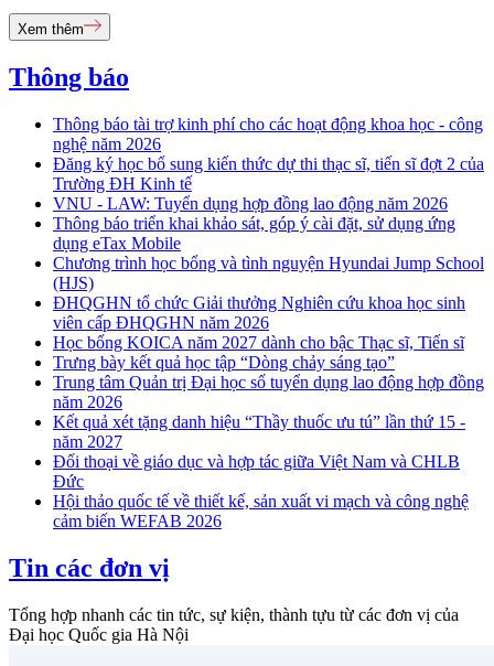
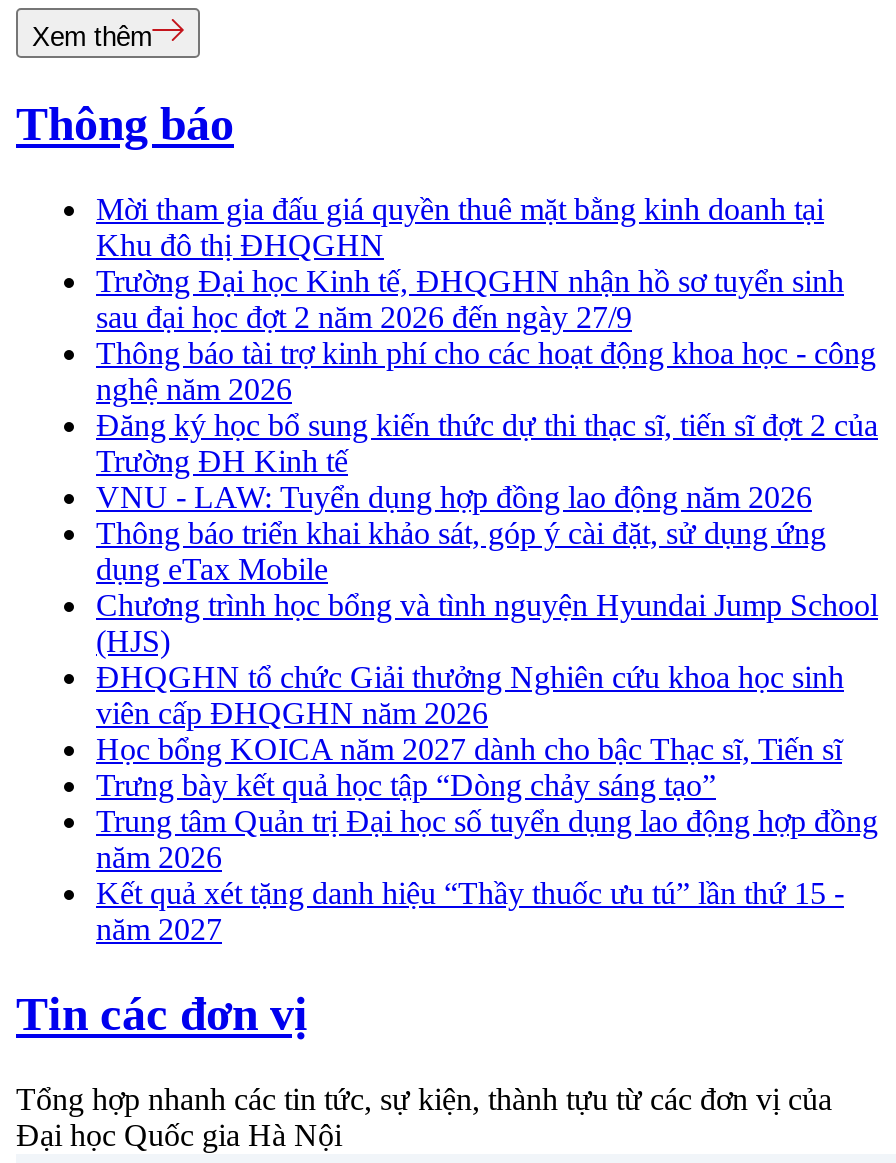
none -> [96,192,844,334] Mời tham gia đấu giá quyền thuê mặt bằng kinh doanh tại | Khu đô thị ĐHQGHN | Trường Đại học Kinh tế, ĐHQGHN nhận hồ sơ tuyển sinh | sau đại học đợt 2 năm 2026 đến ngày 27/9
moved [53,115,484,451] -> [96,336,878,946]: Thông báo tài trợ kinh phí cho các hoạt động khoa học - công | nghệ năm 2026 | Đăng ký học bổ sung kiến thức dự thi thạc sĩ, tiến sĩ đợt 2 của | ... | Kết quả xét tặng danh hiệu “Thầy thuốc ưu tú” lần thứ 15 - | năm 2027
[53,452,469,531] Đối thoại về giáo dục và hợp tác giữa Việt Nam và CHLB | Đức | Hội thảo quốc tế về thiết kế, sản xuất vi mạch và công nghệ | cảm biến WEFAB 2026 -> none

